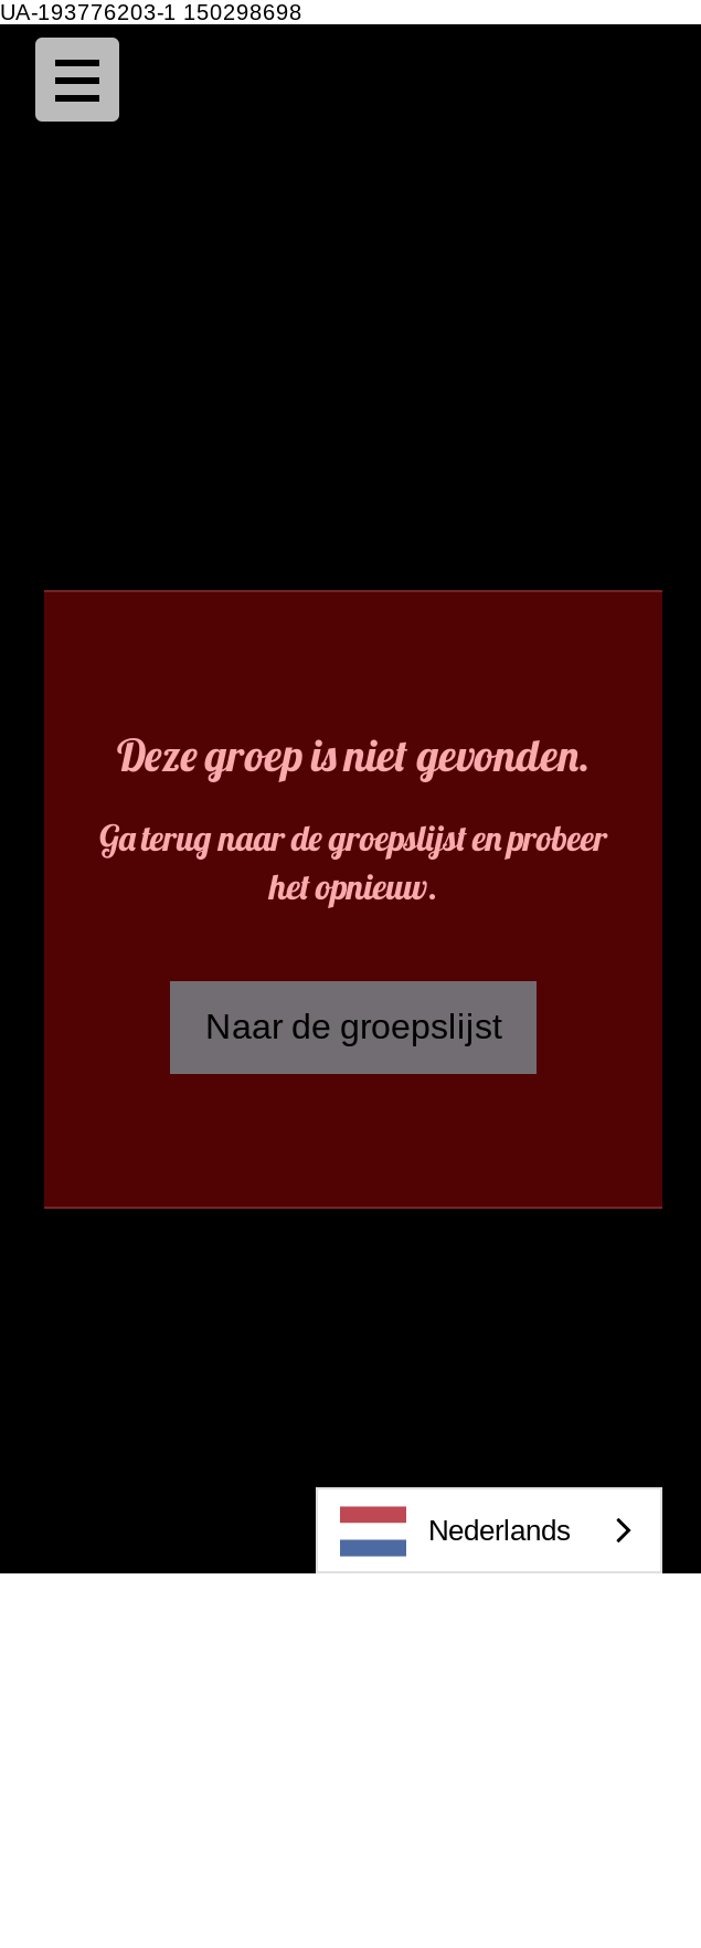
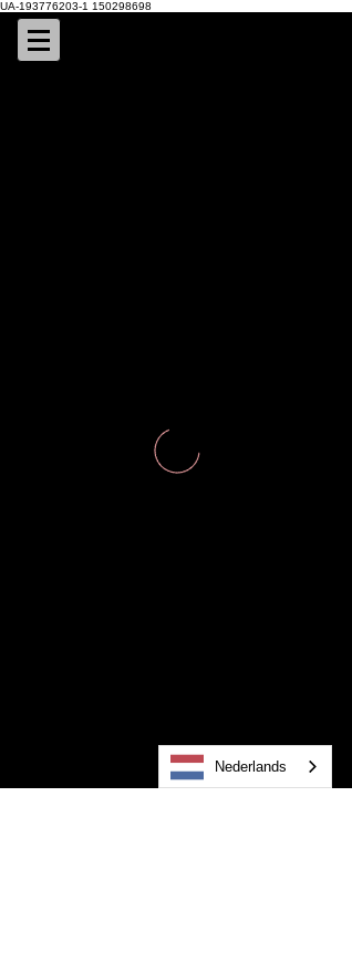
[44,588,662,1211] [image] | Deze groep is niet gevonden. | Ga terug naar de groepslijst en probeer | het opnieuw. | Naar de groepslijst -> none

